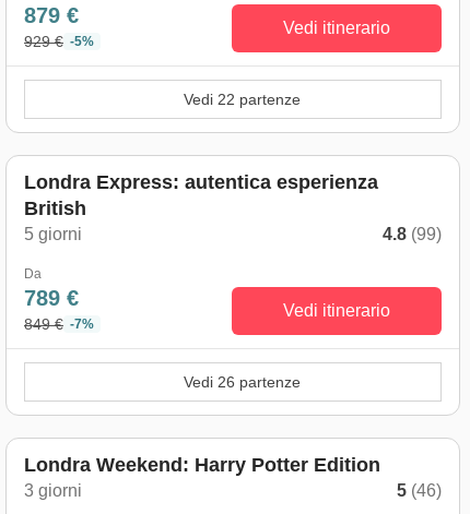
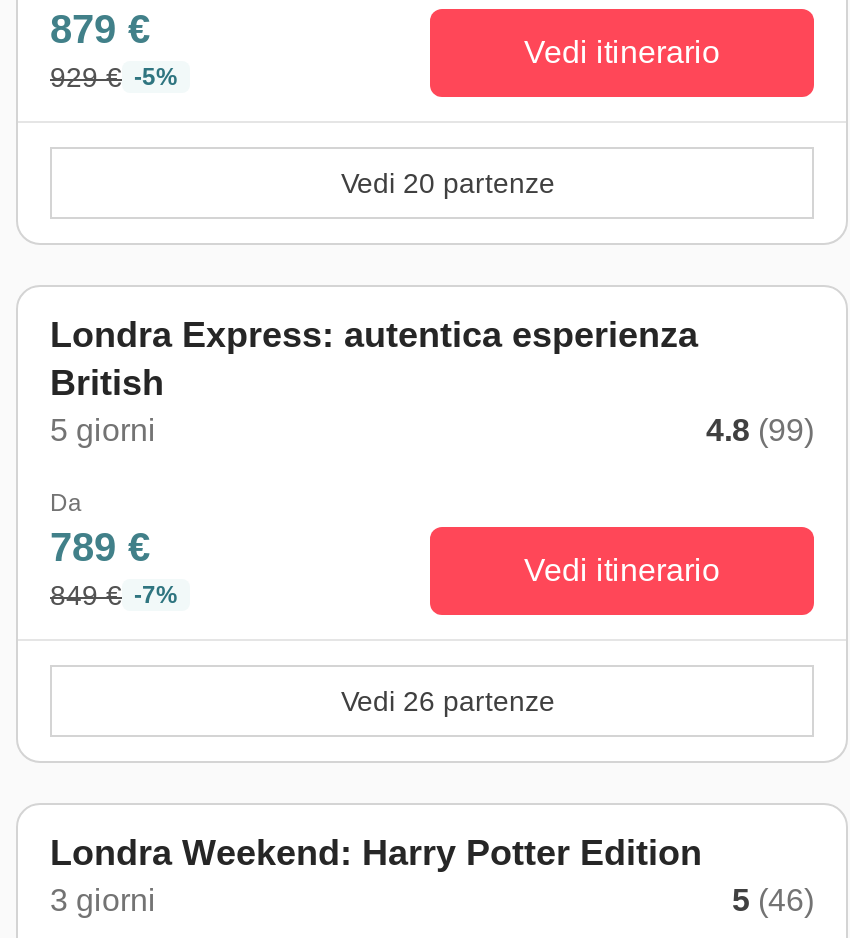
[183,91,300,108] Vedi 22 partenze -> [341,166,555,198] Vedi 20 partenze

